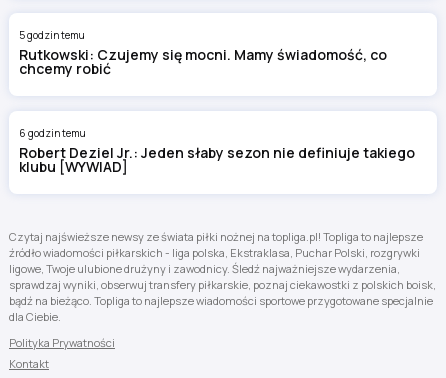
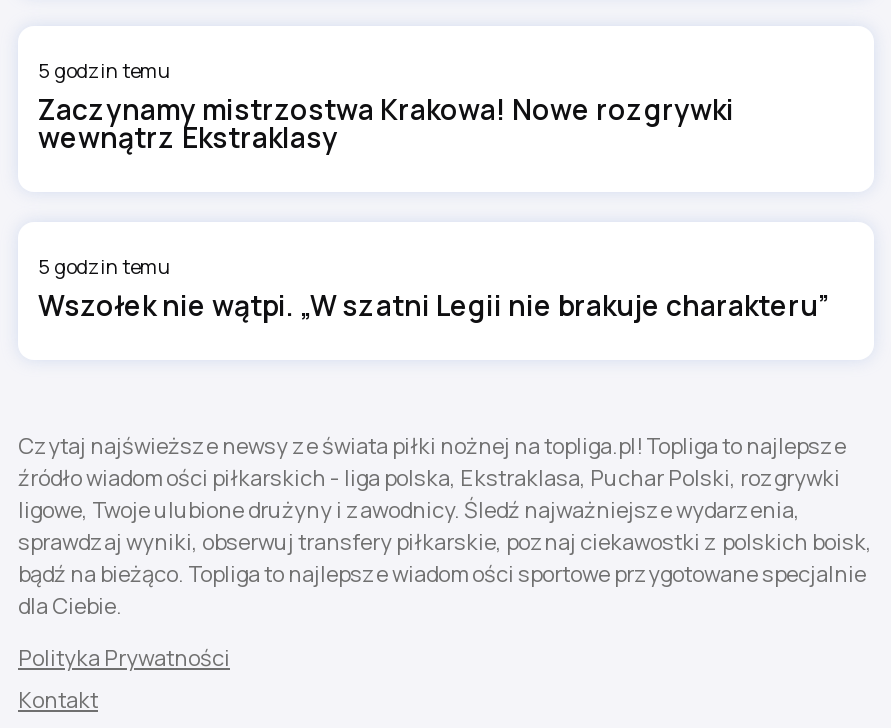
[19,45,387,78] Rutkowski: Czujemy się mocni. Mamy świadomość, co | chcemy robić -> [38,90,734,156] Zaczynamy mistrzostwa Krakowa! Nowe rozgrywki | wewnątrz Ekstraklasy
[19,126,415,176] 6 godzin temu | Robert Deziel Jr.: Jeden słaby sezon nie definiuje takiego | klubu [WYWIAD] -> [38,252,830,324] 5 godzin temu | Wszołek nie wątpi. „W szatni Legii nie brakuje charakteru”

